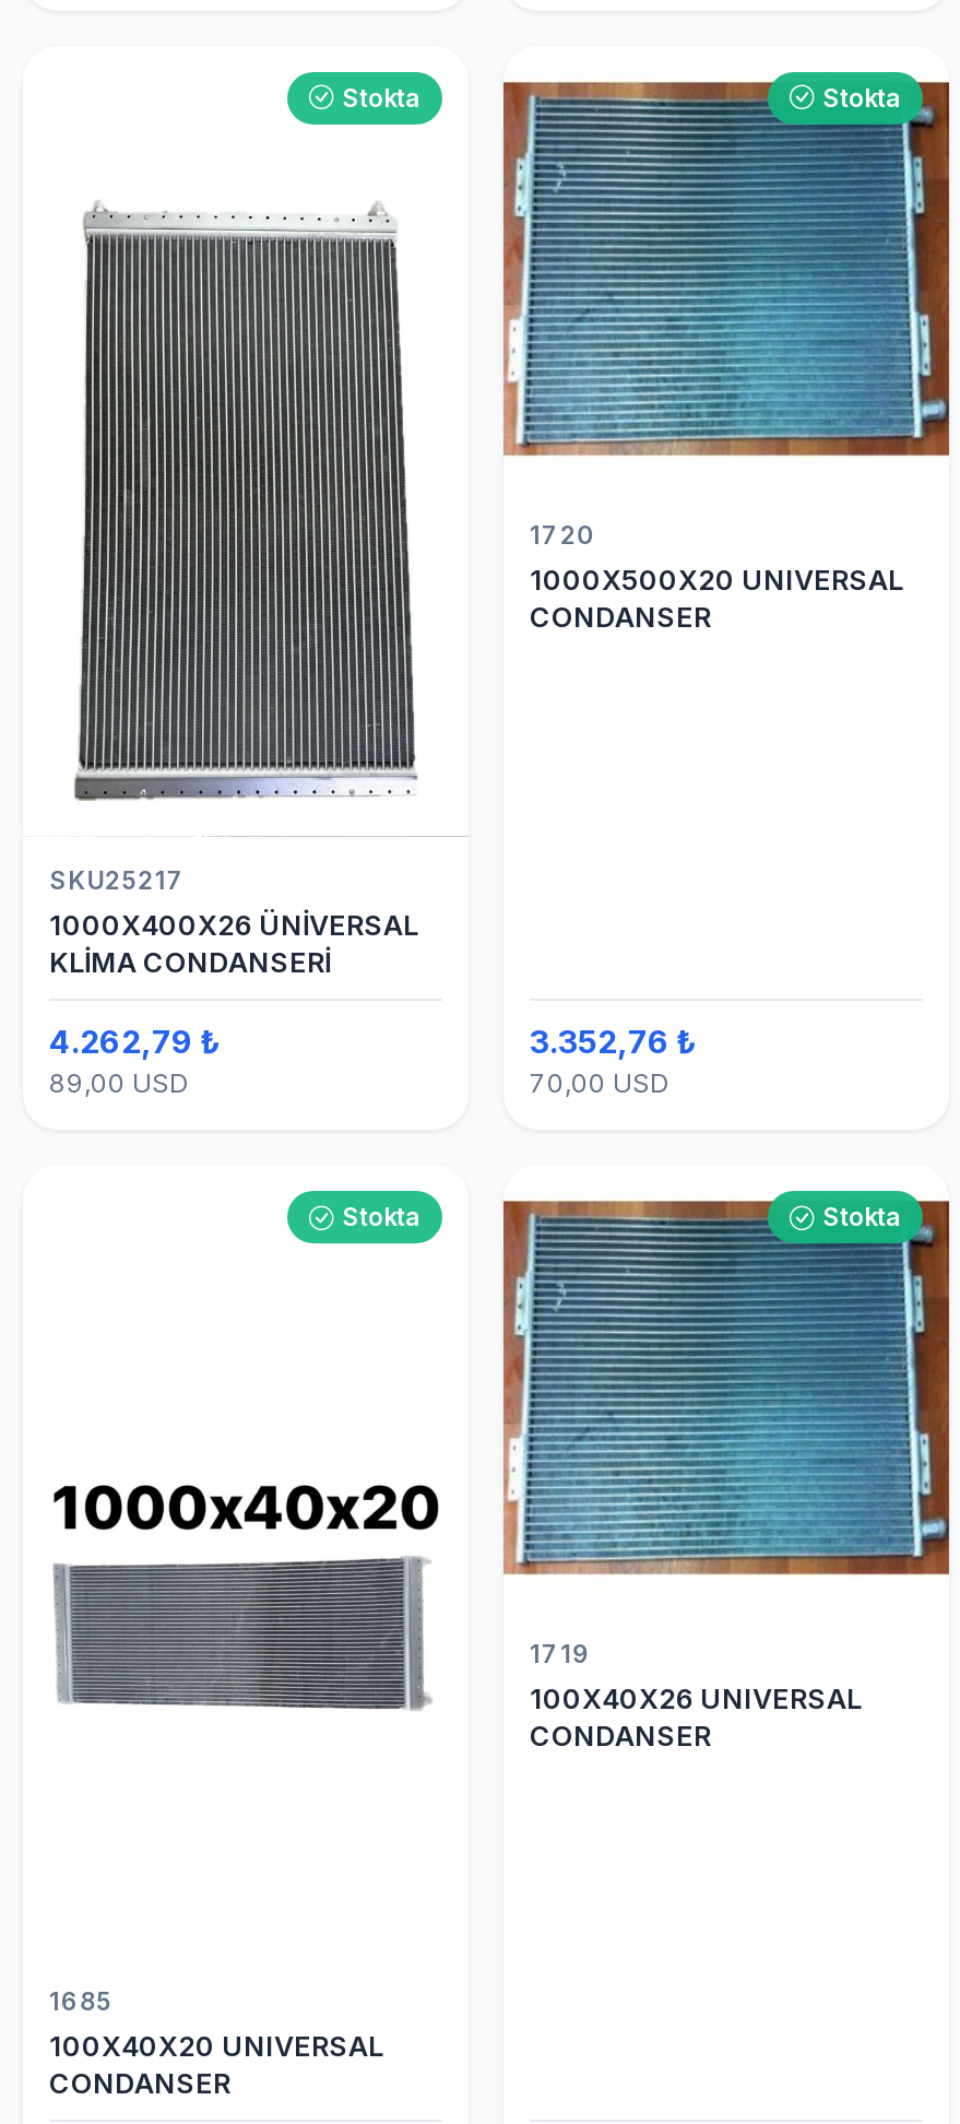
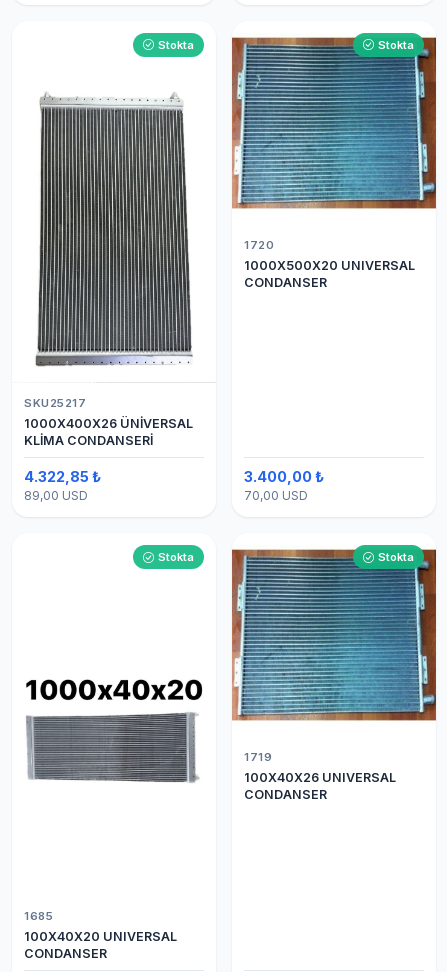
[49,1023,220,1060] 4.262,79 ₺ -> [24,468,101,485] 4.322,85 ₺
[530,1023,696,1060] 3.352,76 ₺ -> [244,468,324,485] 3.400,00 ₺

